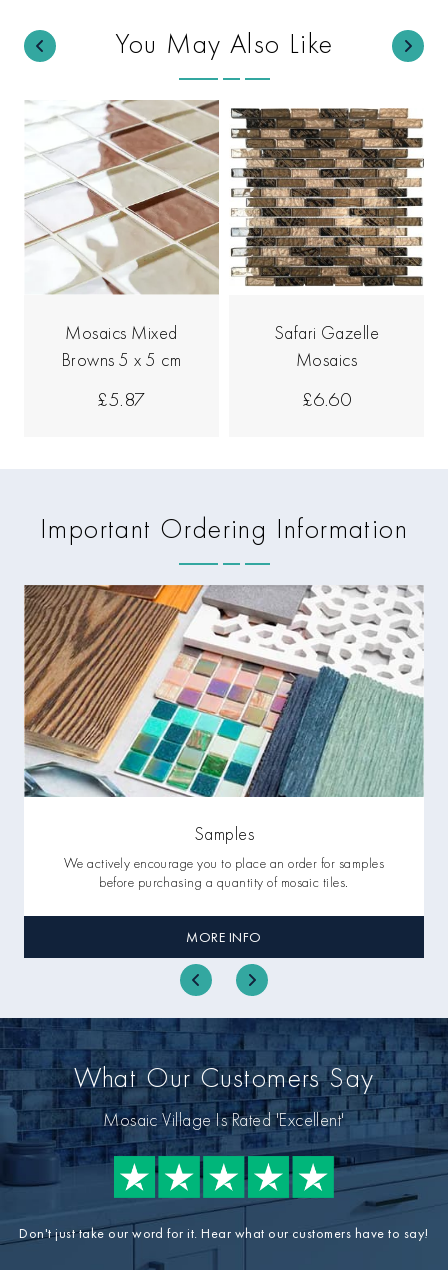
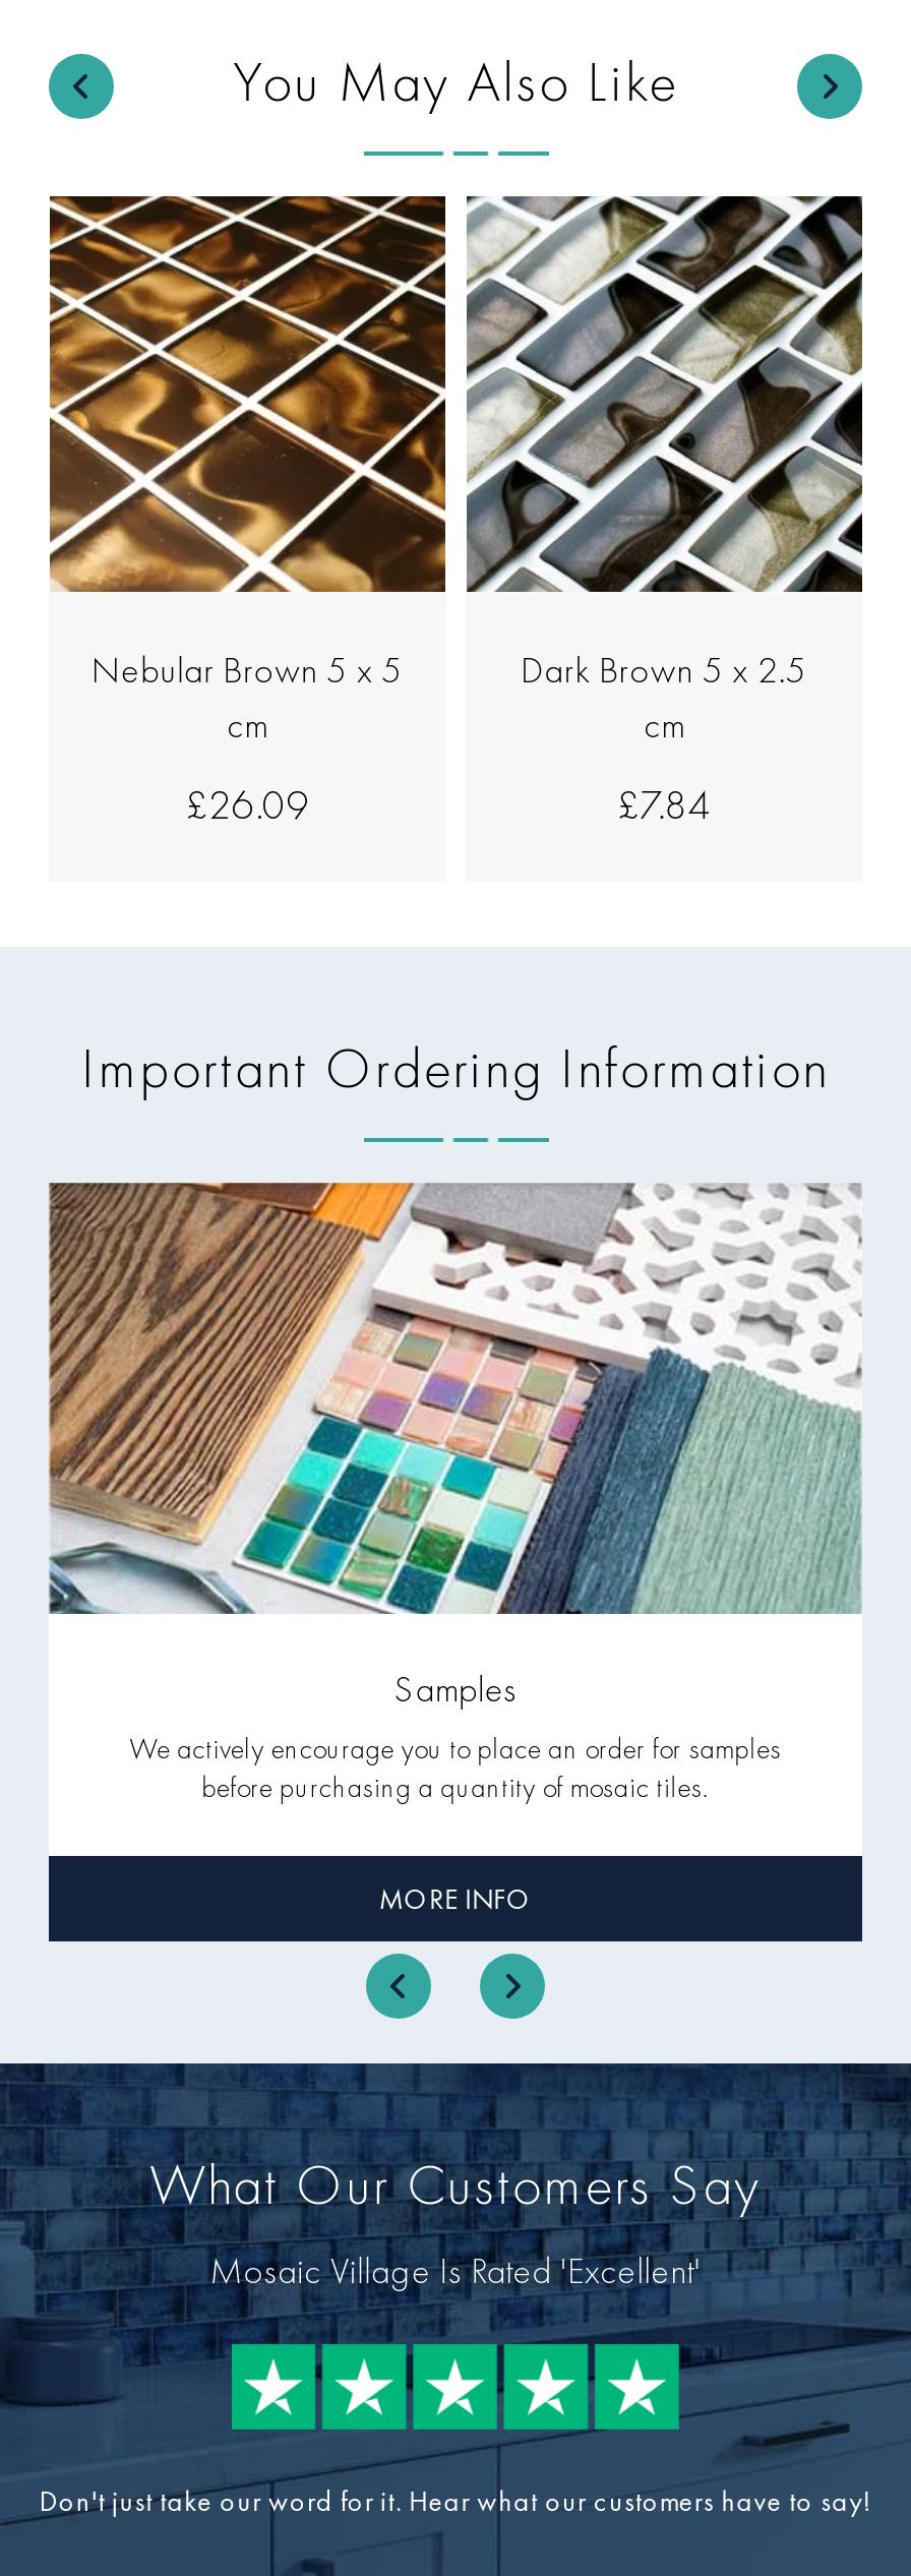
[24,100,220,371] [image] | Mosaics Mixed | Browns 5 x 5 cm -> [47,194,447,747] [image] | Nebular Brown 5 x 5 | cm
[229,100,424,371] [image] | Safari Gazelle | Mosaics -> [464,194,864,747] [image] | Dark Brown 5 x 2.5 | cm
[97,386,146,412] £5.87 -> [185,777,309,830] £26.09
[302,386,351,412] £6.60 -> [617,777,711,830] £7.84

